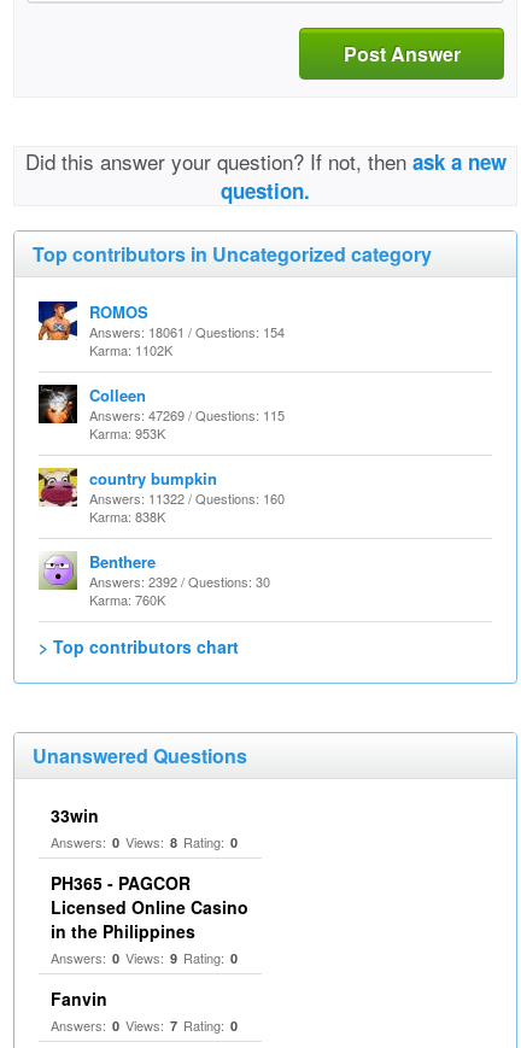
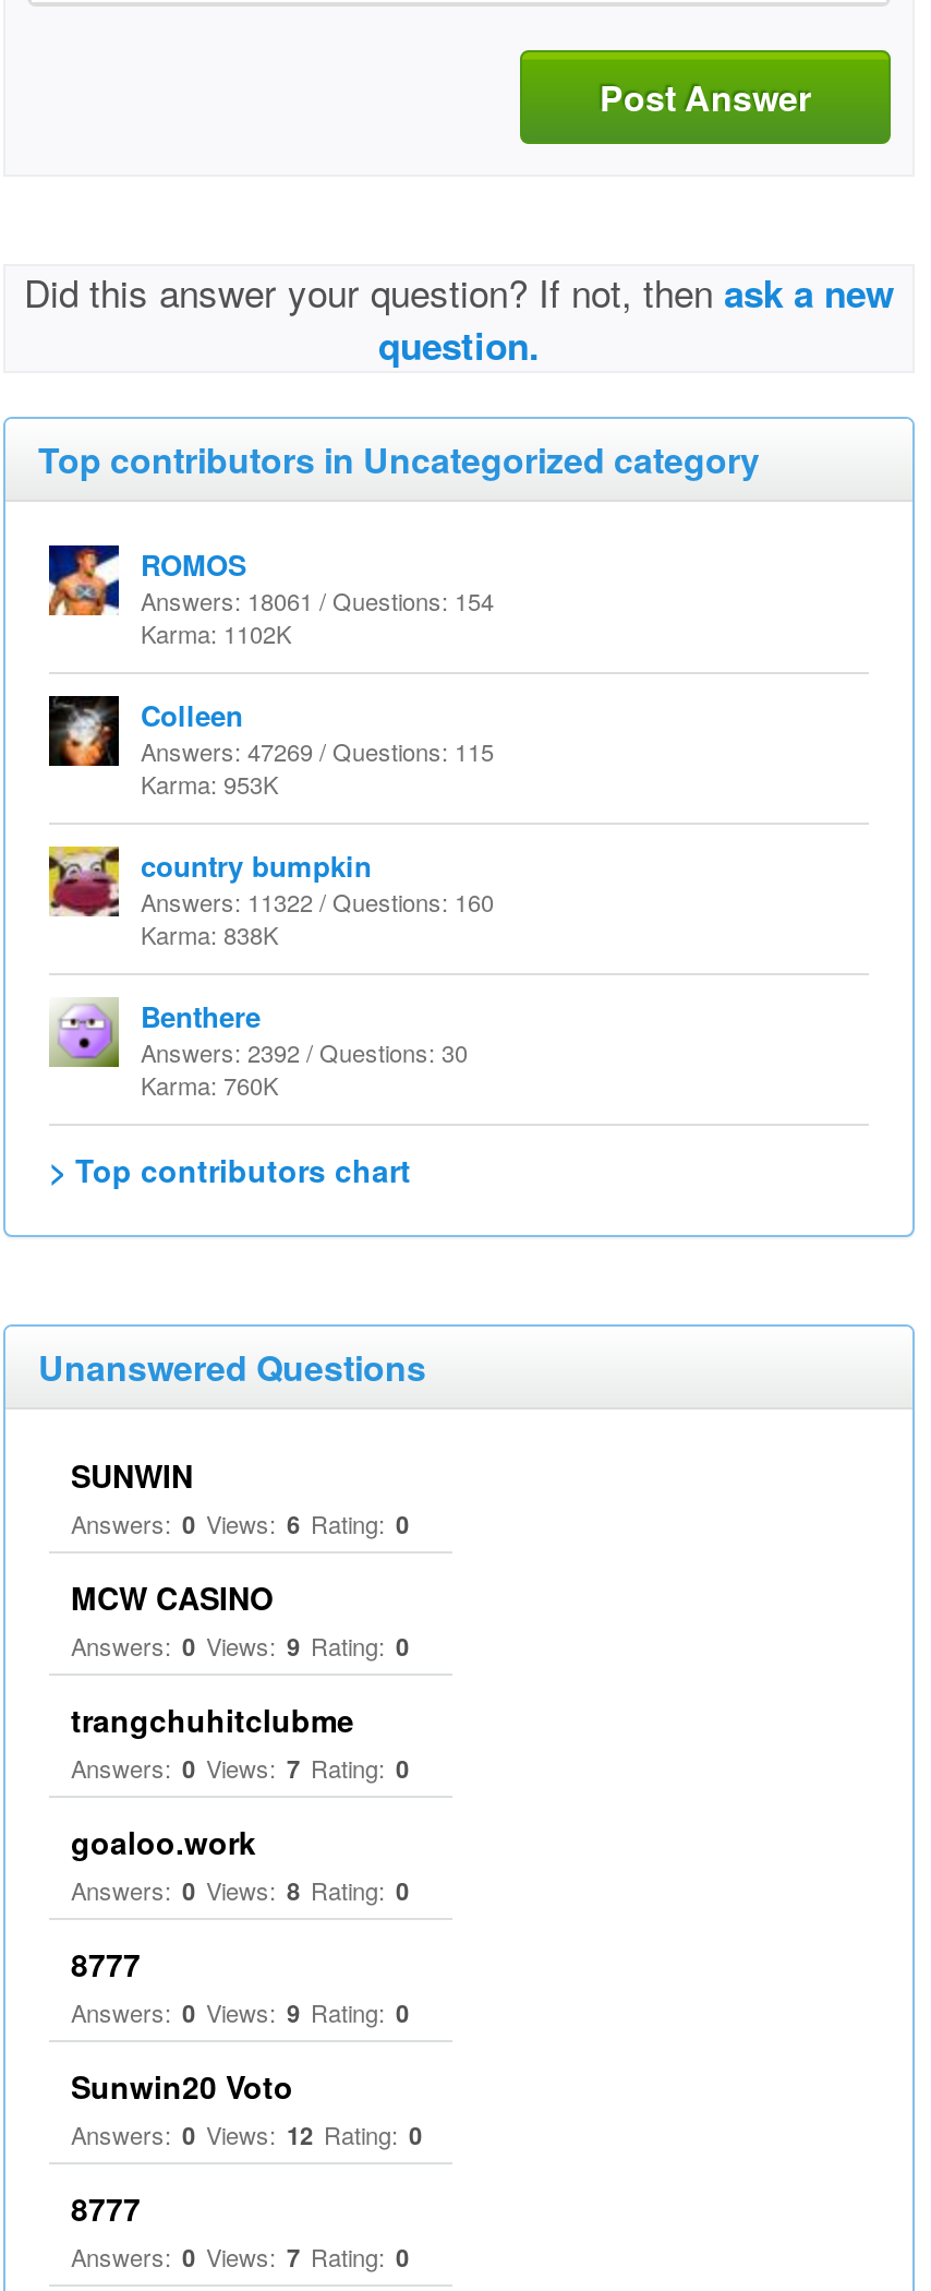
[51,803,99,827] 33win -> [71,1453,409,1863] SUNWIN | Answers: 0 Views: 6 Rating: 0 | MCW CASINO | Answers: 0 Views: 9 Rating: 0 | trangchuhitclubme | Answers: 0 Views: 7 Rating: 0 | goaloo.work
[51,871,248,943] PH365 - PAGCOR | Licensed Online Casino | in the Philippines -> [71,1942,141,1986] 8777
[51,986,107,1011] Fanvin -> [71,2064,422,2230] Sunwin20 Voto | Answers: 0 Views: 12 Rating: 0 | 8777

